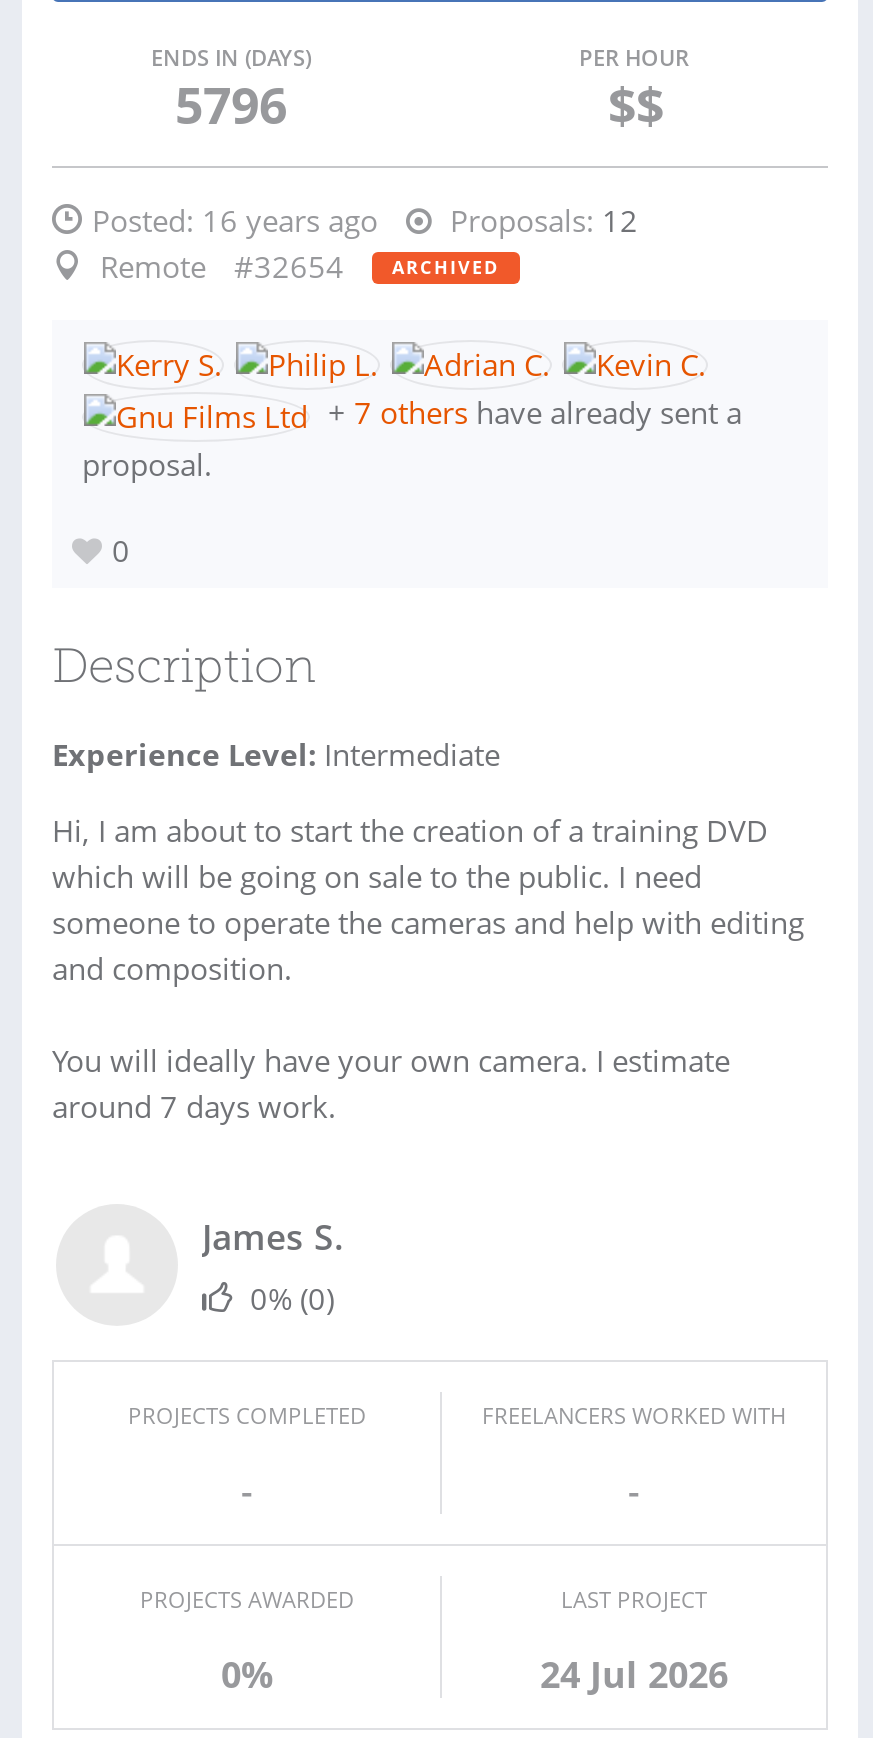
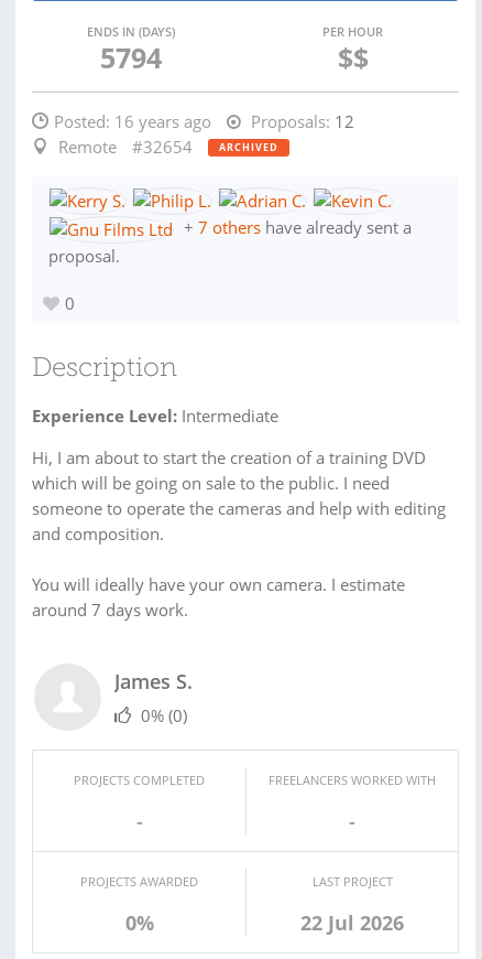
[175,70,287,138] 5796 -> [100,39,161,76] 5794
[540,1650,728,1698] 24 Jul 2026 -> [300,909,404,936] 22 Jul 2026

